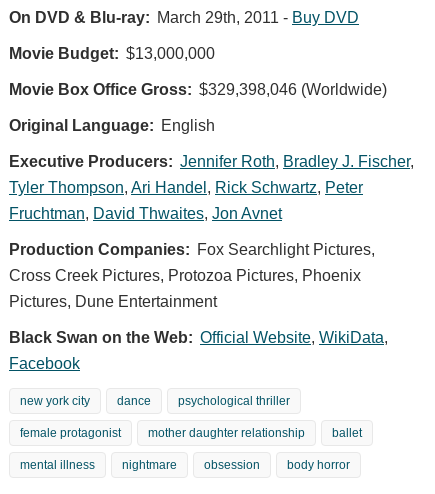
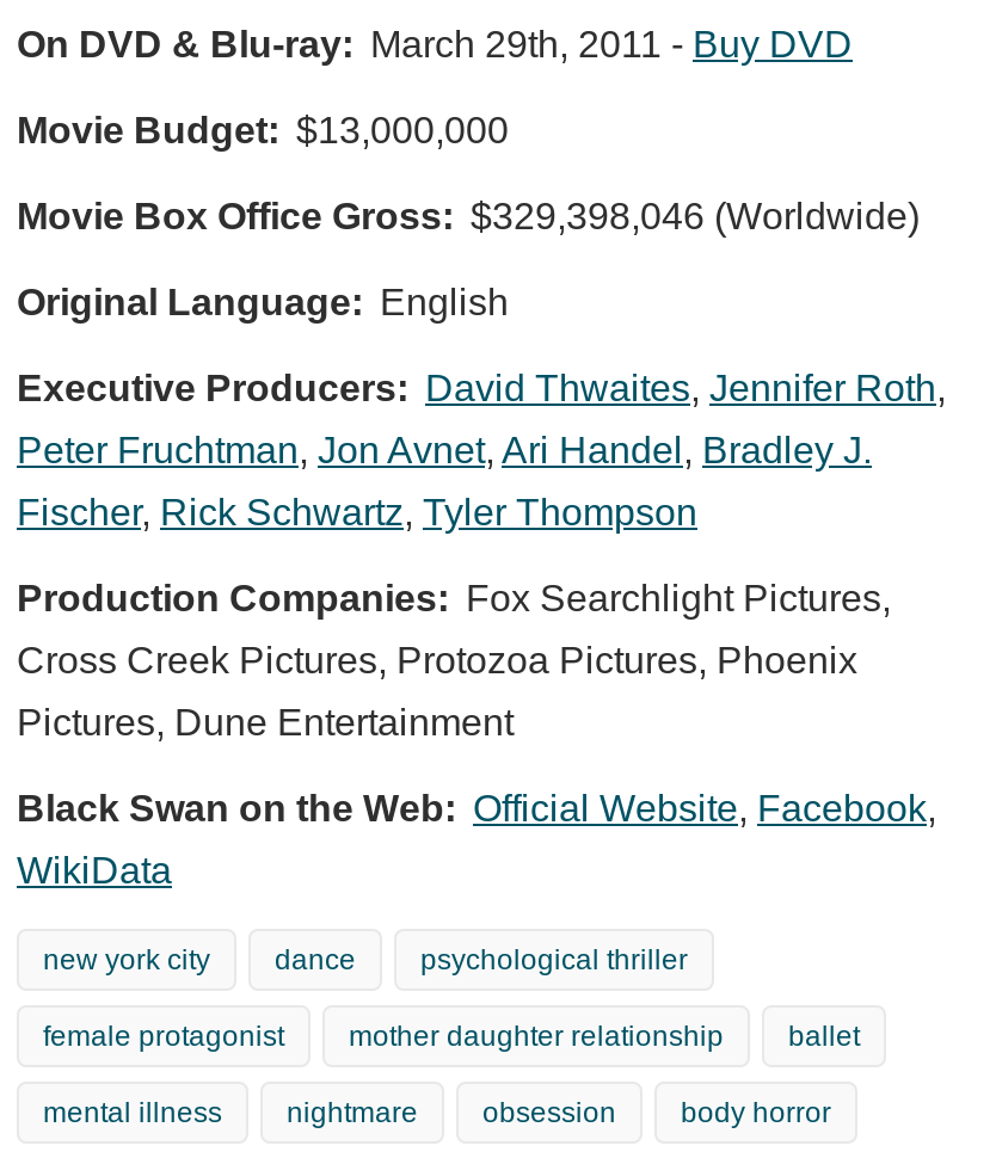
[9,153,414,170] Executive Producers: Jennifer Roth, Bradley J. Fischer, -> [17,367,946,408] Executive Producers: David Thwaites, Jennifer Roth,
[9,179,363,196] Tyler Thompson, Ari Handel, Rick Schwartz, Peter -> [17,429,872,470] Peter Fruchtman, Jon Avnet, Ari Handel, Bradley J.
[9,205,282,222] Fruchtman, David Thwaites, Jon Avnet -> [17,491,697,532] Fischer, Rick Schwartz, Tyler Thompson
[9,329,388,346] Black Swan on the Web: Official Website, WikiData, -> [17,787,936,828] Black Swan on the Web: Official Website, Facebook,
[9,355,80,372] Facebook -> [17,849,172,890] WikiData

